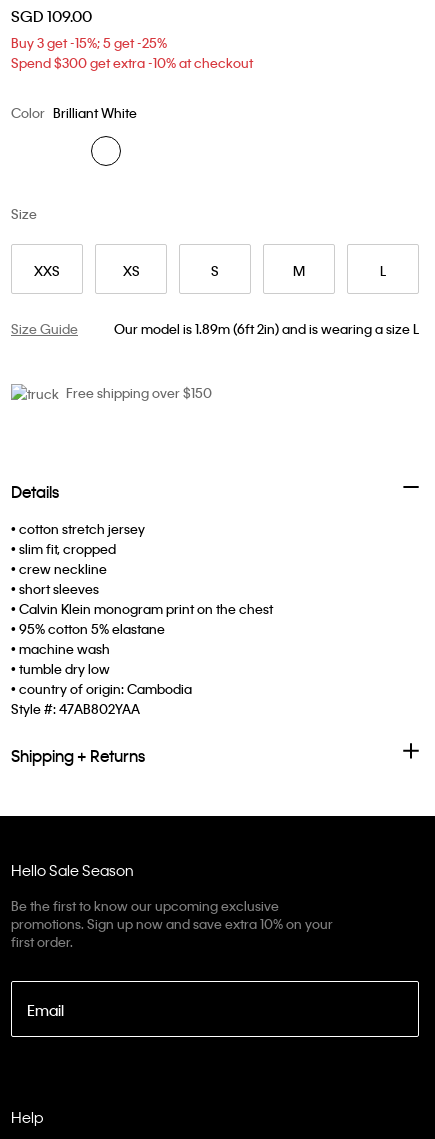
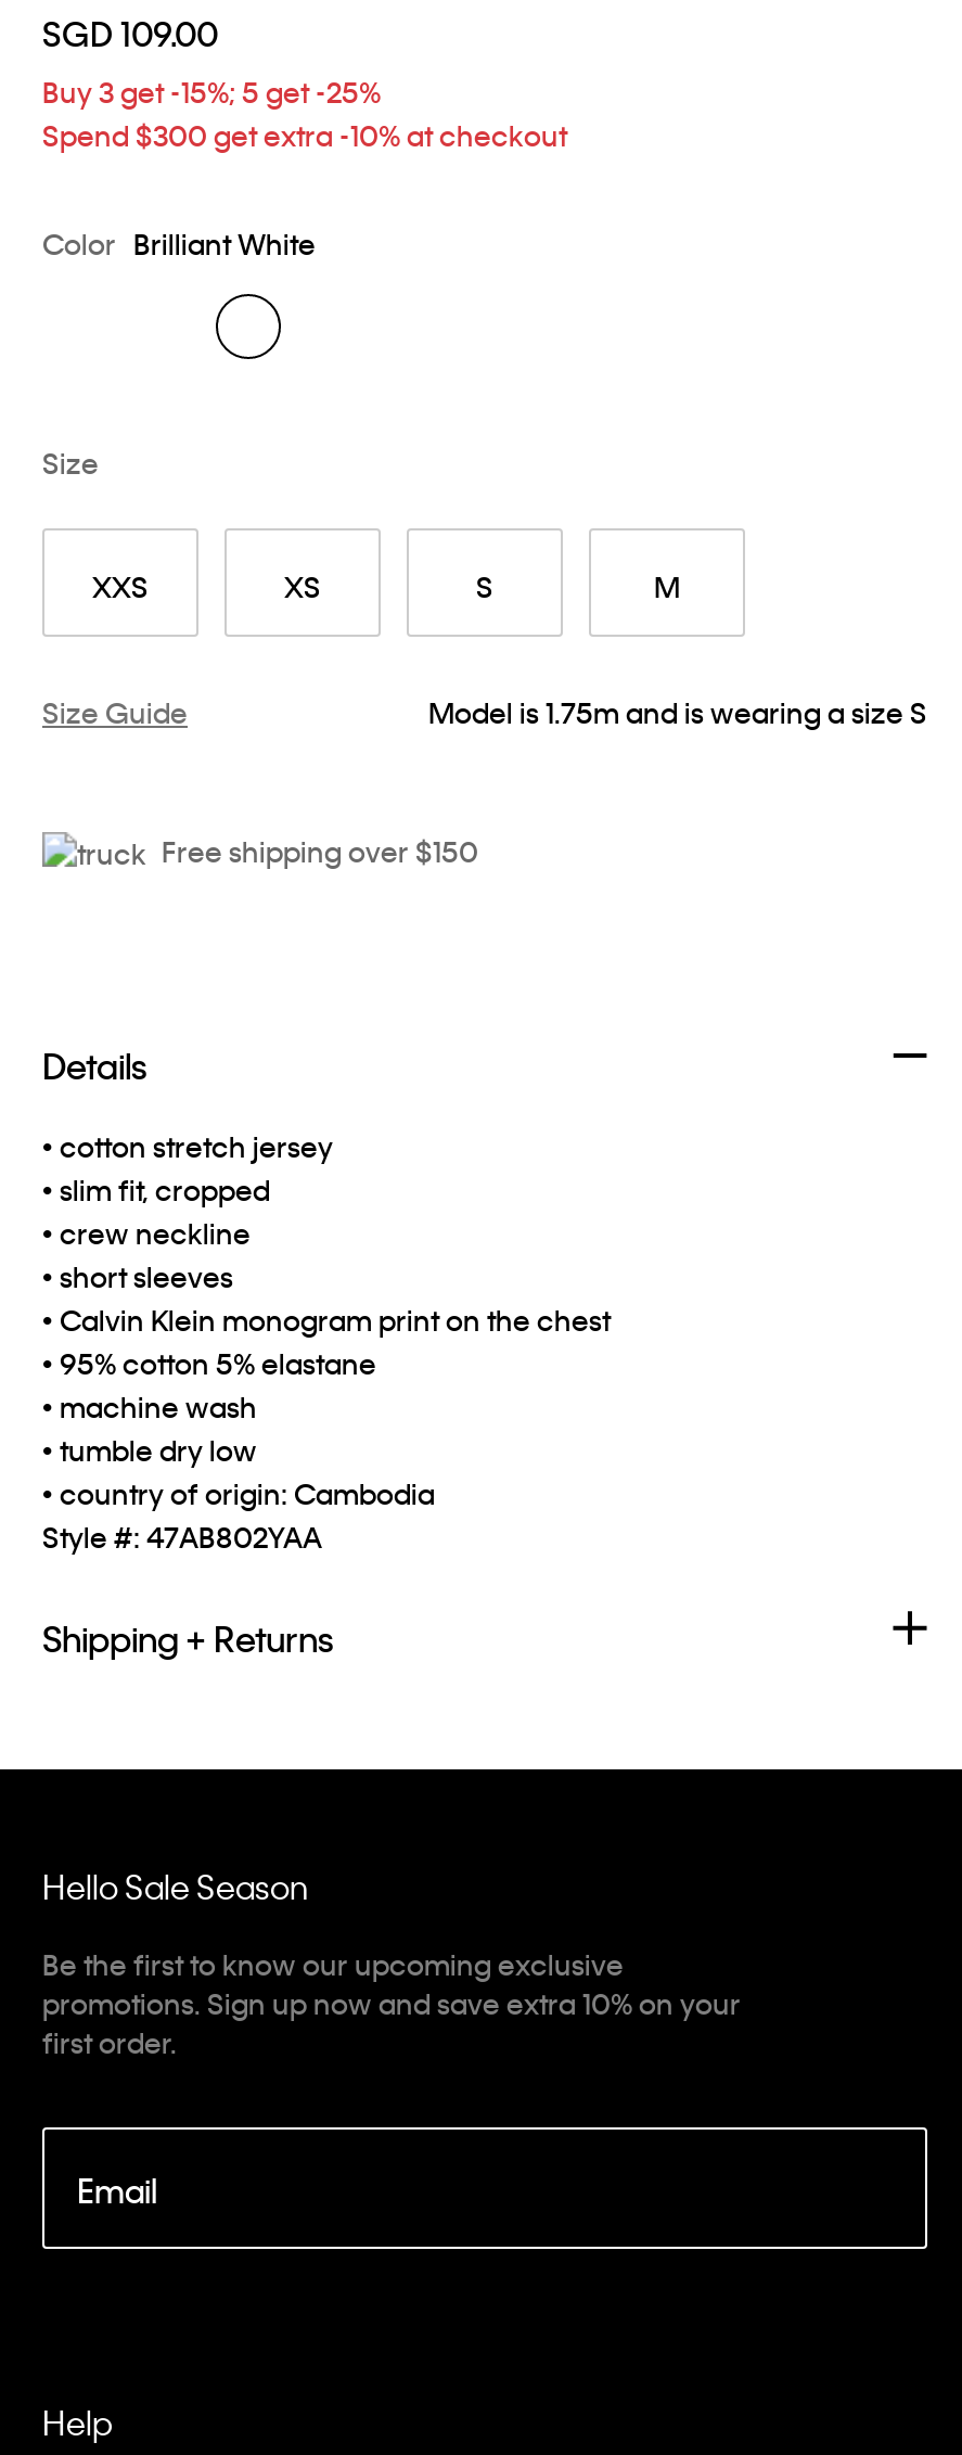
[380,262,386,279] L -> none
[114,320,419,337] Our model is 1.89m (6ft 2in) and is wearing a size L -> [428,692,927,729] Model is 1.75m and is wearing a size S

